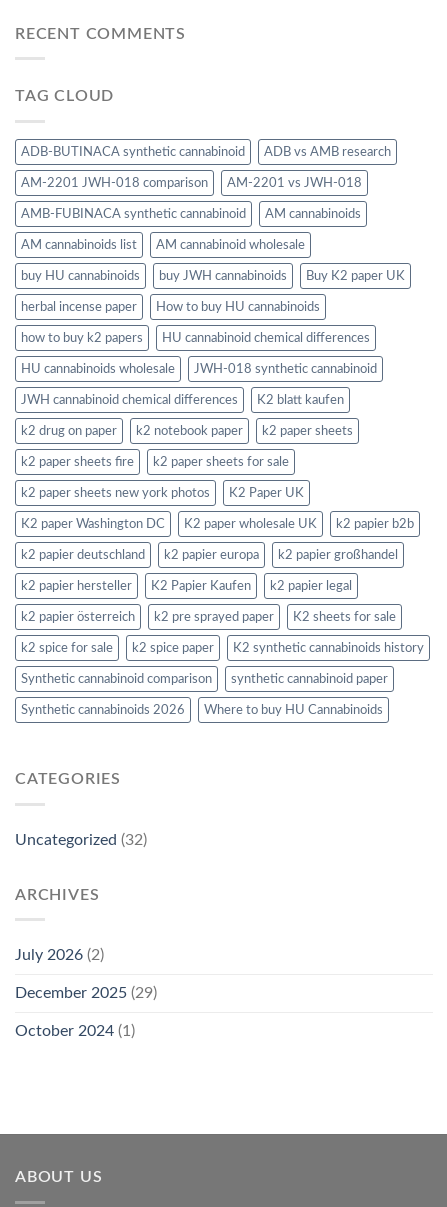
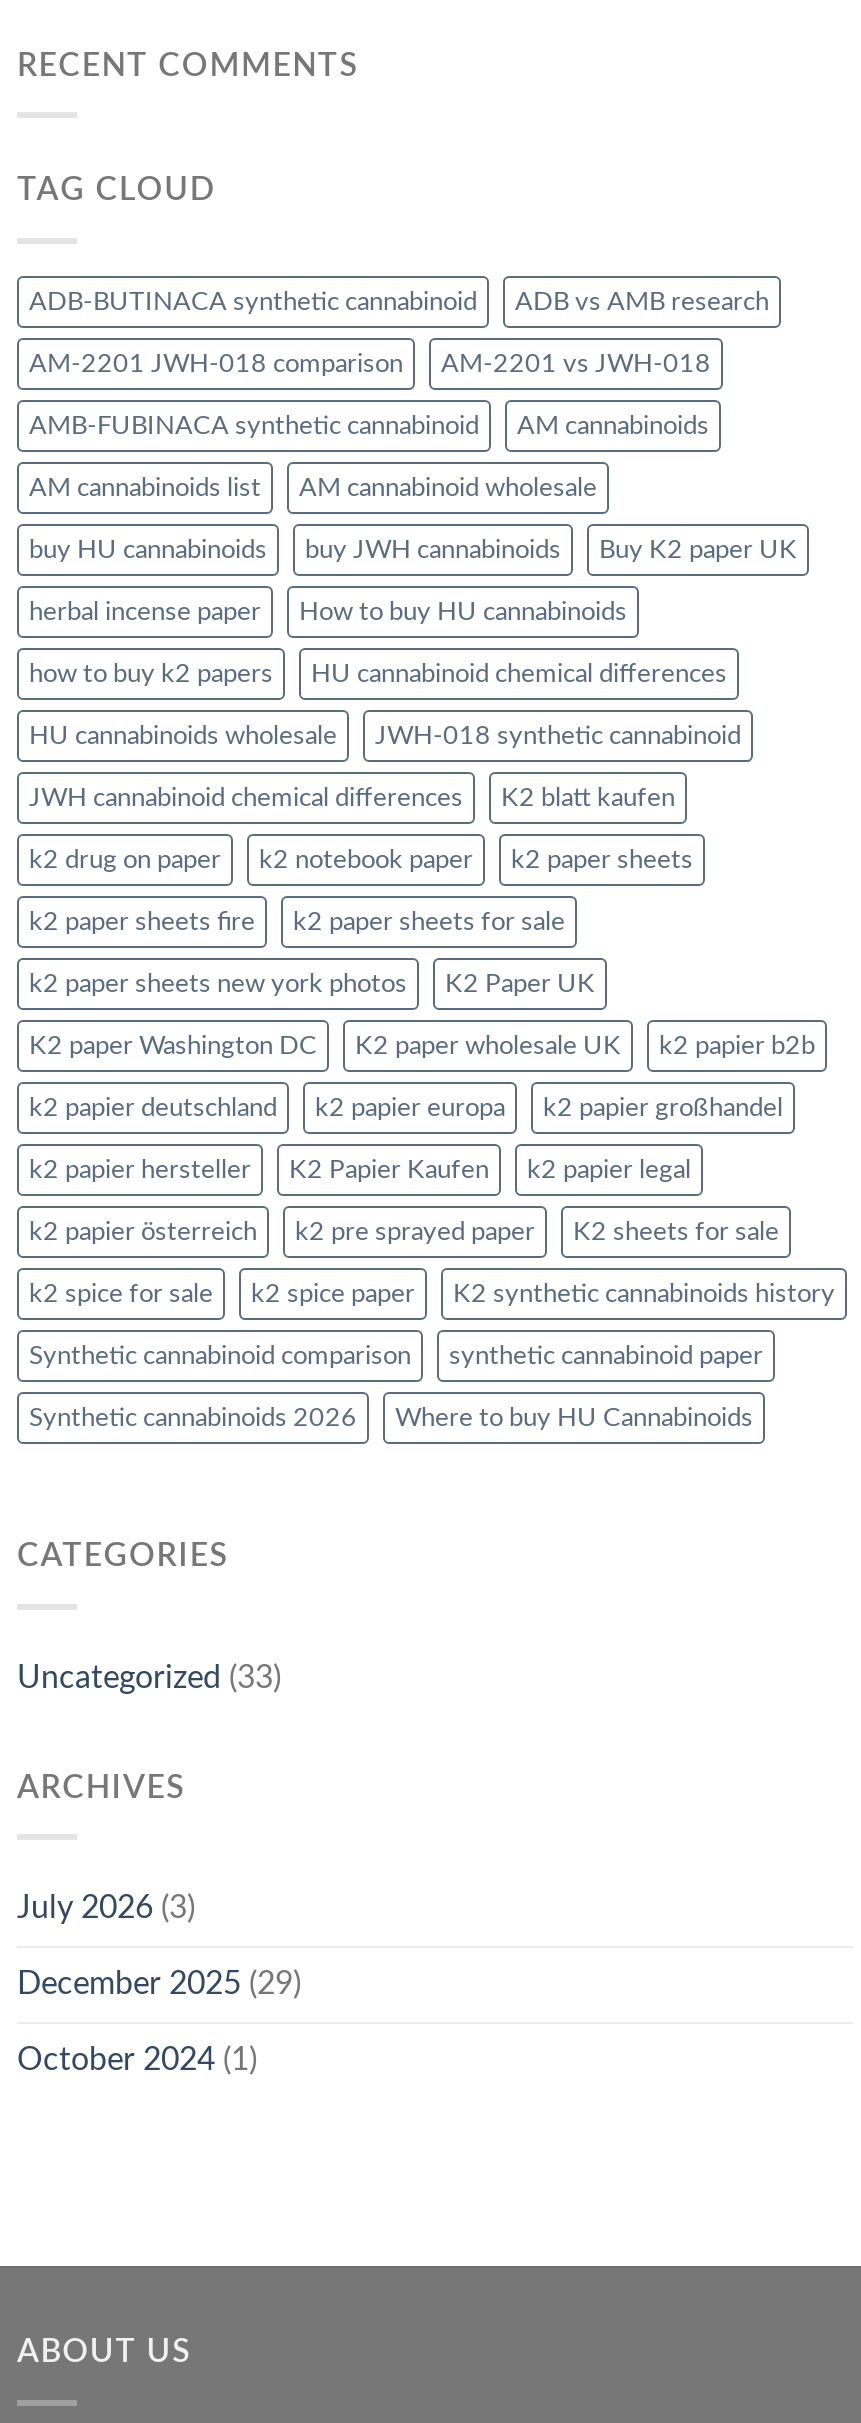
[15,831,147,847] Uncategorized (32) -> [17,1661,281,1693] Uncategorized (33)
[15,947,104,963] July 2026 (2) -> [17,1892,195,1924] July 2026 (3)

